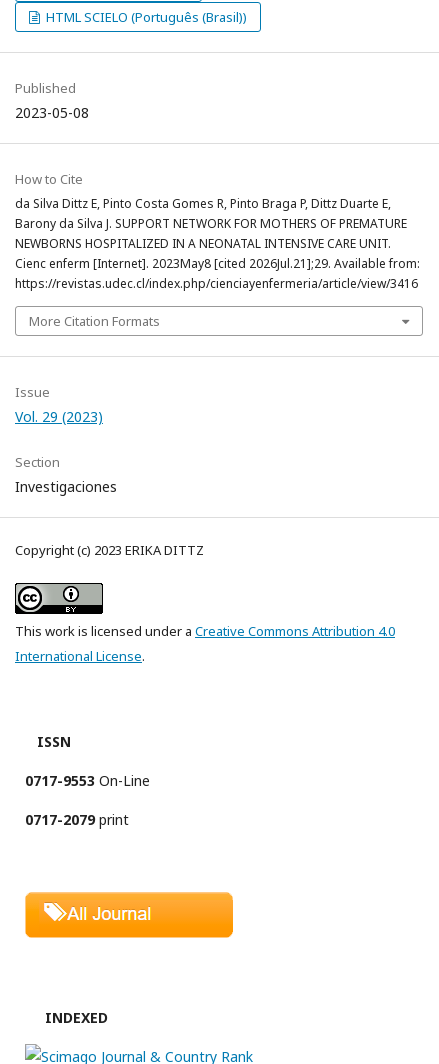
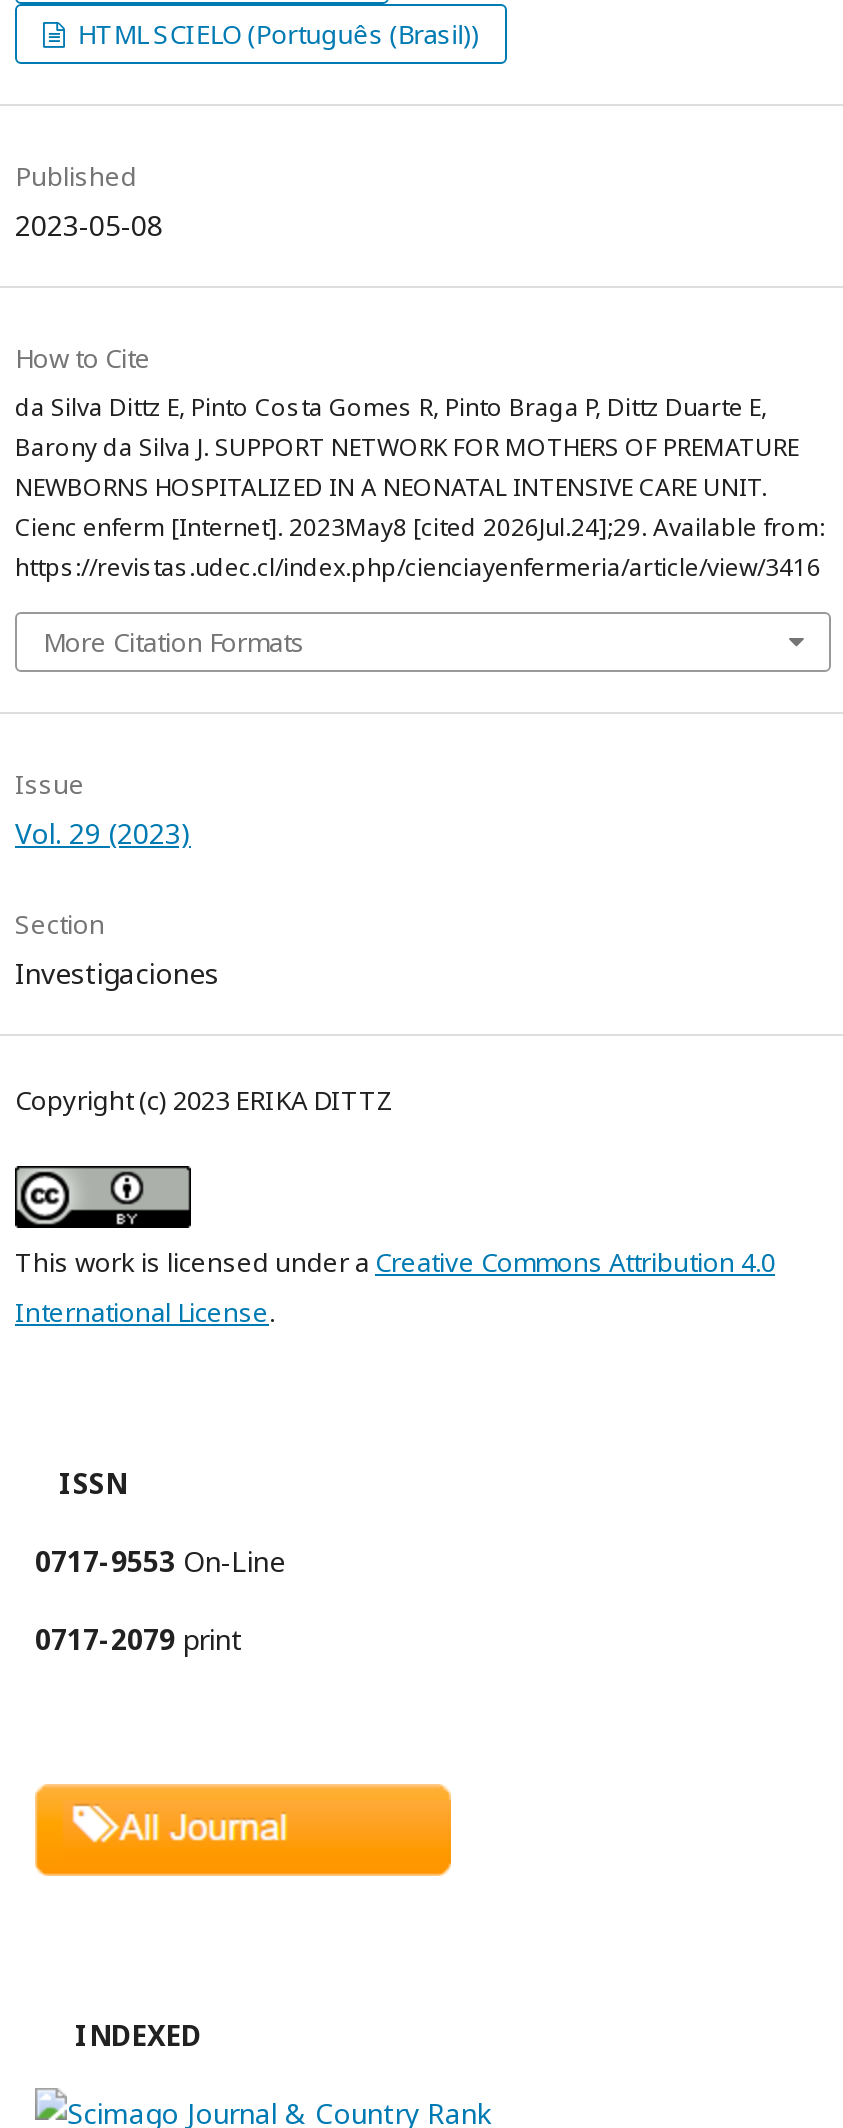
[15,255,420,272] Cienc enferm [Internet]. 2023May8 [cited 2026Jul.21];29. Available from: -> [15,509,825,543] Cienc enferm [Internet]. 2023May8 [cited 2026Jul.24];29. Available from:

